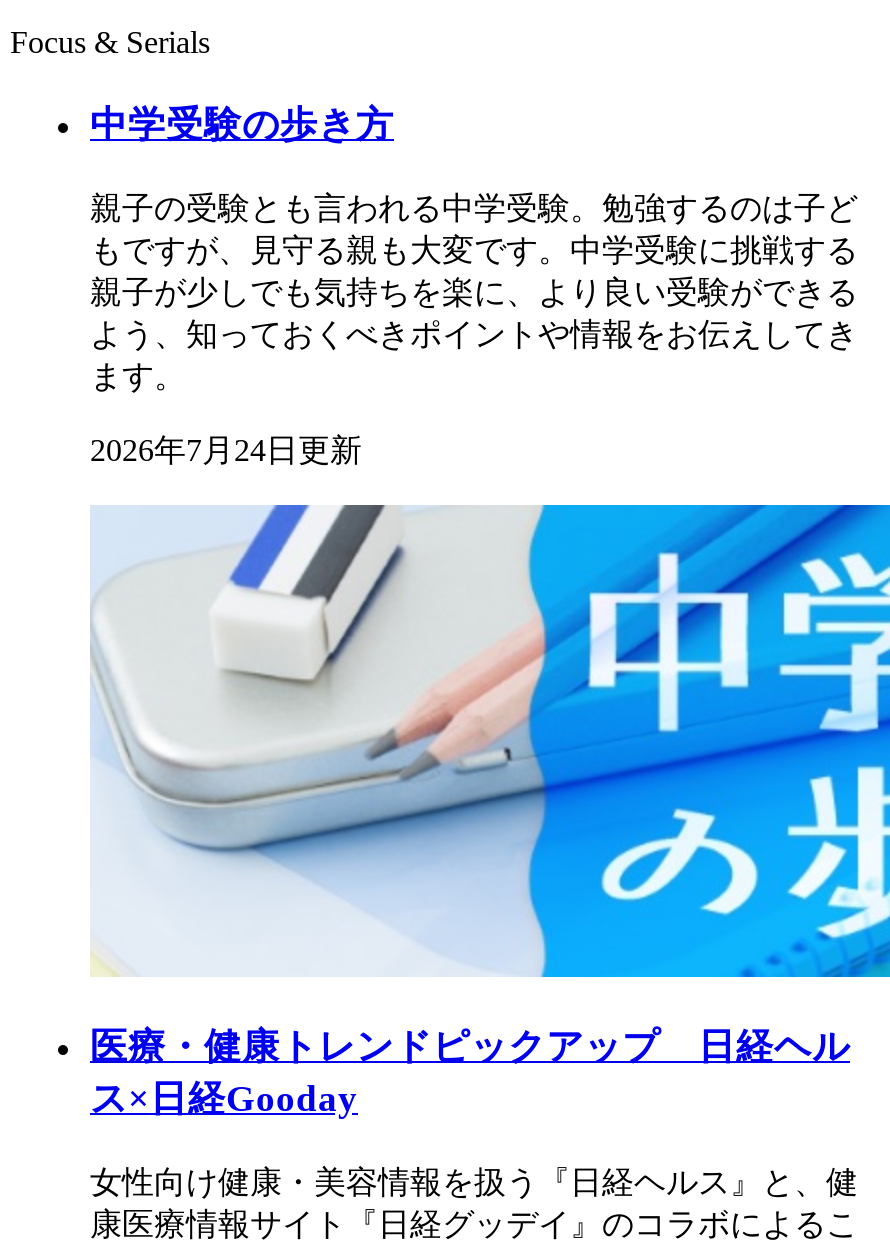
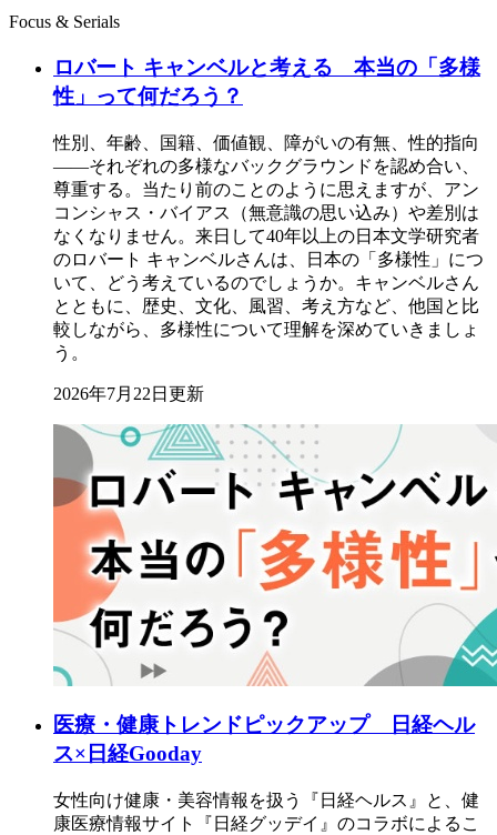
[90,103,394,145] 中学受験の歩き方 -> [53,56,480,108] ロバート キャンベルと考える 本当の「多様 | 性」って何だろう？
[90,191,858,393] 親子の受験とも言われる中学受験。勉強するのは子ど | もですが、見守る親も大変です。中学受験に挑戦する | 親子が少しでも気持ちを楽に、より良い受験ができる | よう、知っておくべきポイントや情報をお伝えしてき | ます。 -> [53,133,484,362] 性別、年齢、国籍、価値観、障がいの有無、性的指向 | ――それぞれの多様なバックグラウンドを認め合い、 | 尊重する。当たり前のことのように思えますが、アン | コンシャス・バイアス（無意識の思い込み）や差別は | なくなりません。来日して40年以上の日本文学研究者 | のロバート キャンベルさんは、日本の「多様性」につ | いて、どう考えているのでしょうか。キャンベルさん | とともに、歴史、文化、風習、考え方など、他国と比 | 較しながら、多様性について理解を深めていきましょ | う。
[90,433,362,467] 2026年7月24日更新 -> [53,384,204,403] 2026年7月22日更新
[90,503,884,979] [image] -> [52,423,494,687] [image]

